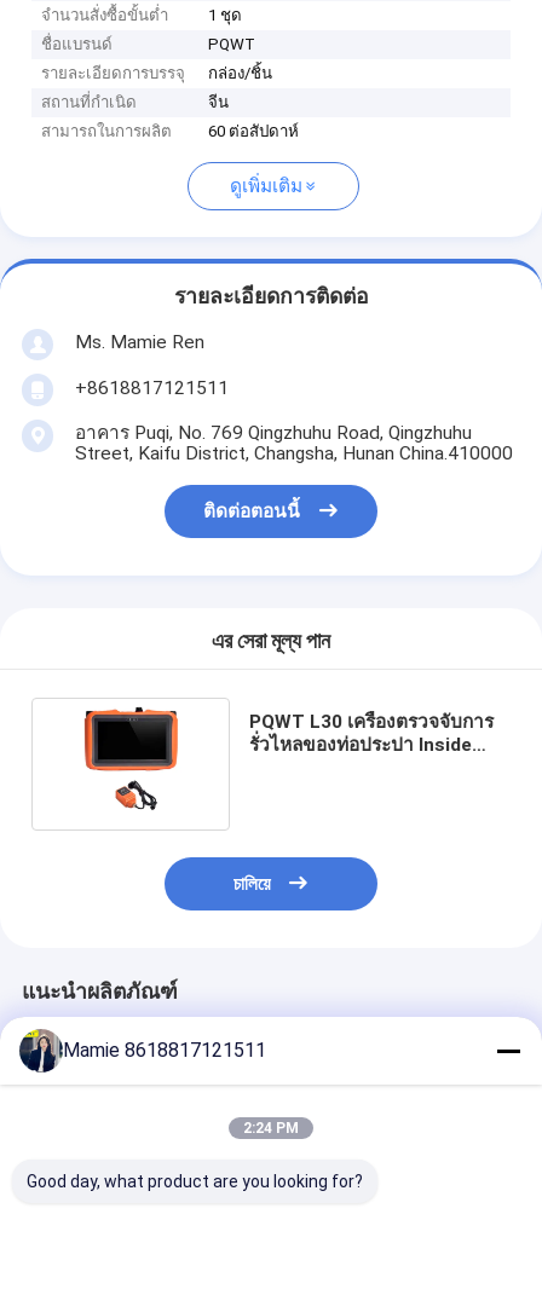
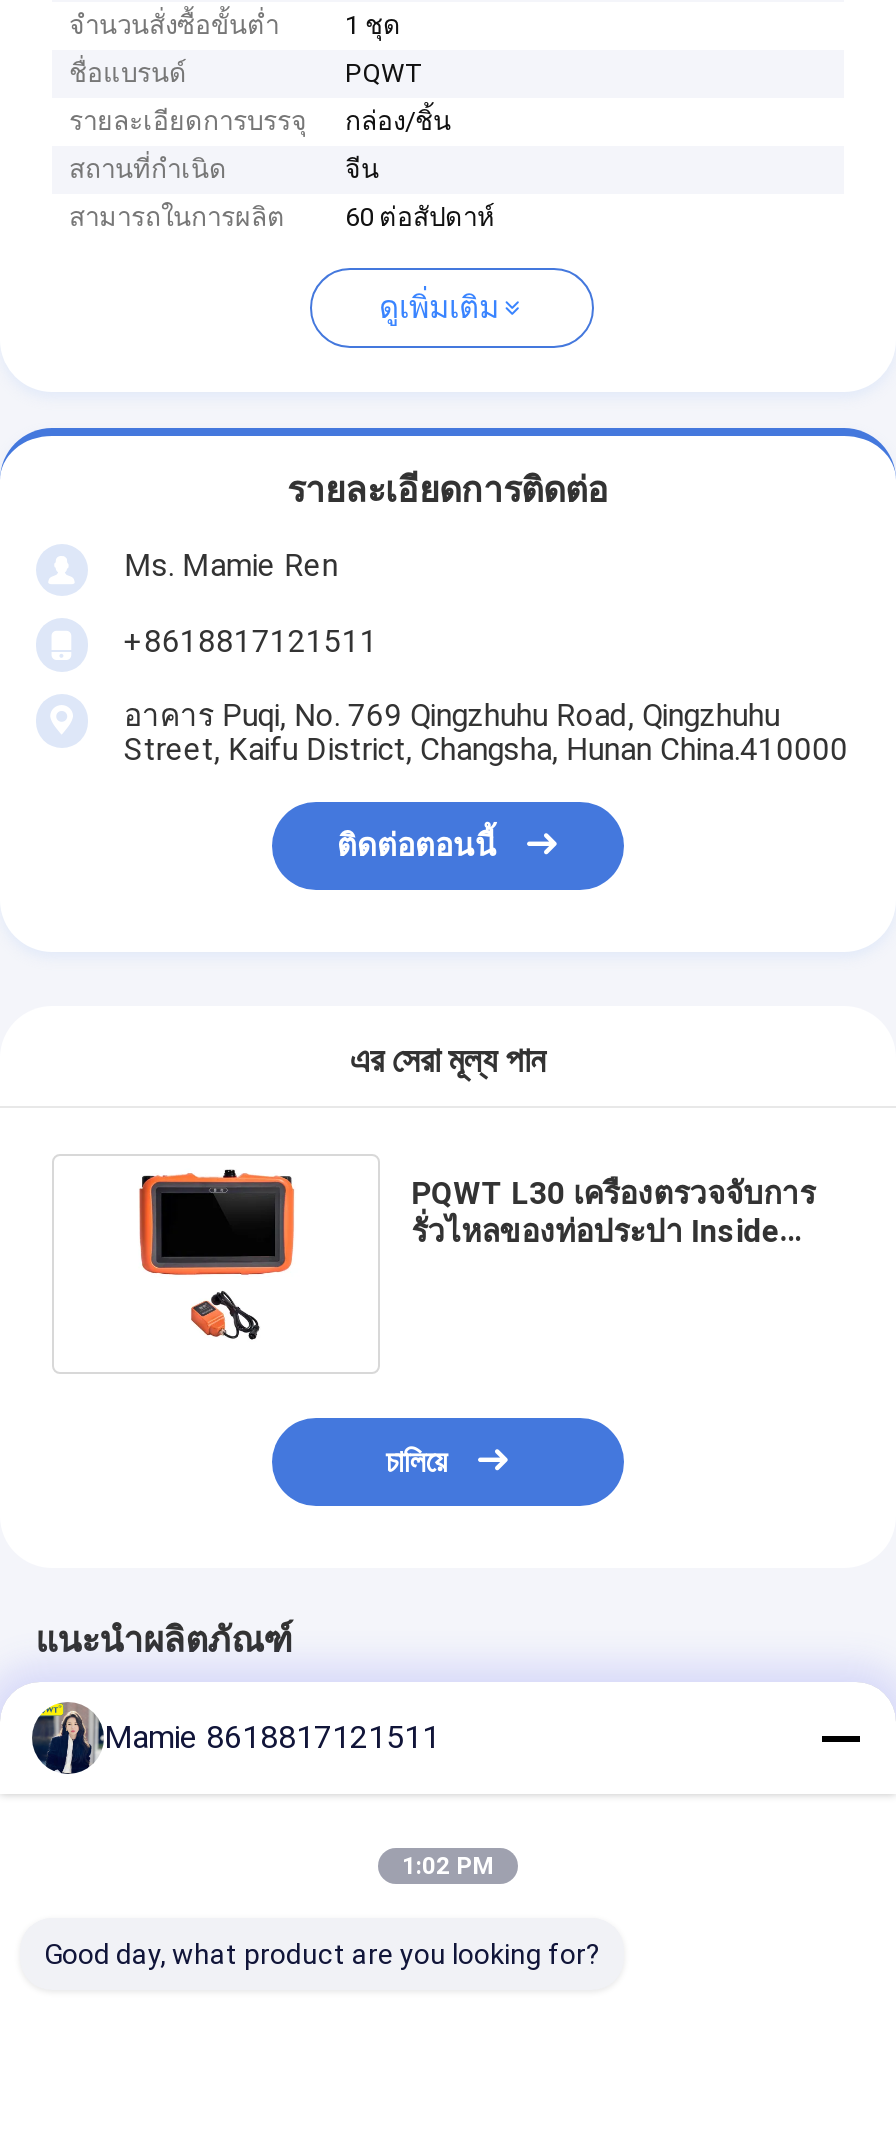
[243,1120,299,1137] 2:24 PM -> [402,1852,494,1880] 1:02 PM

